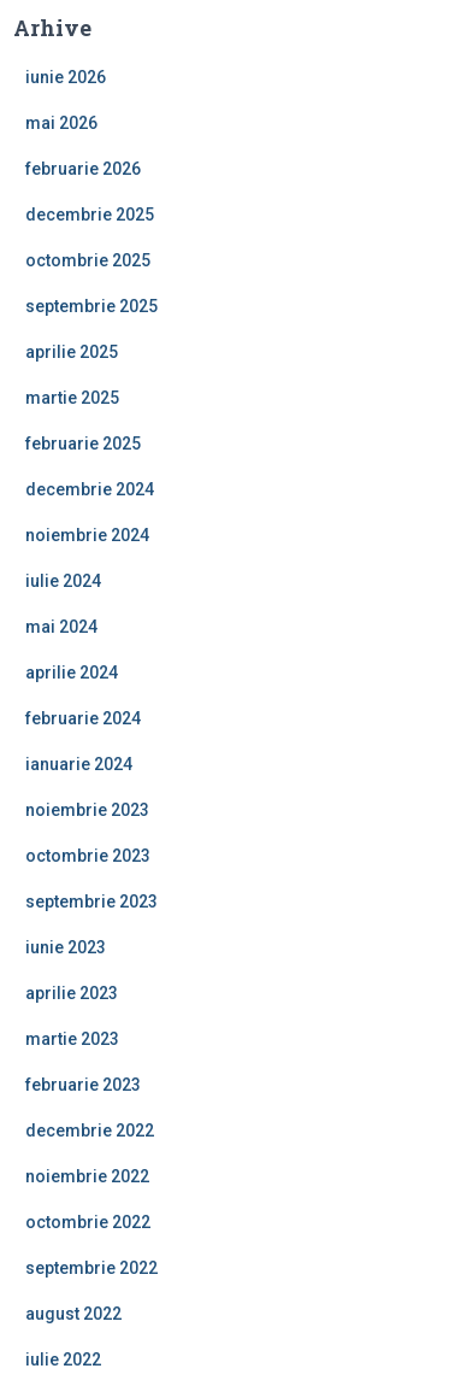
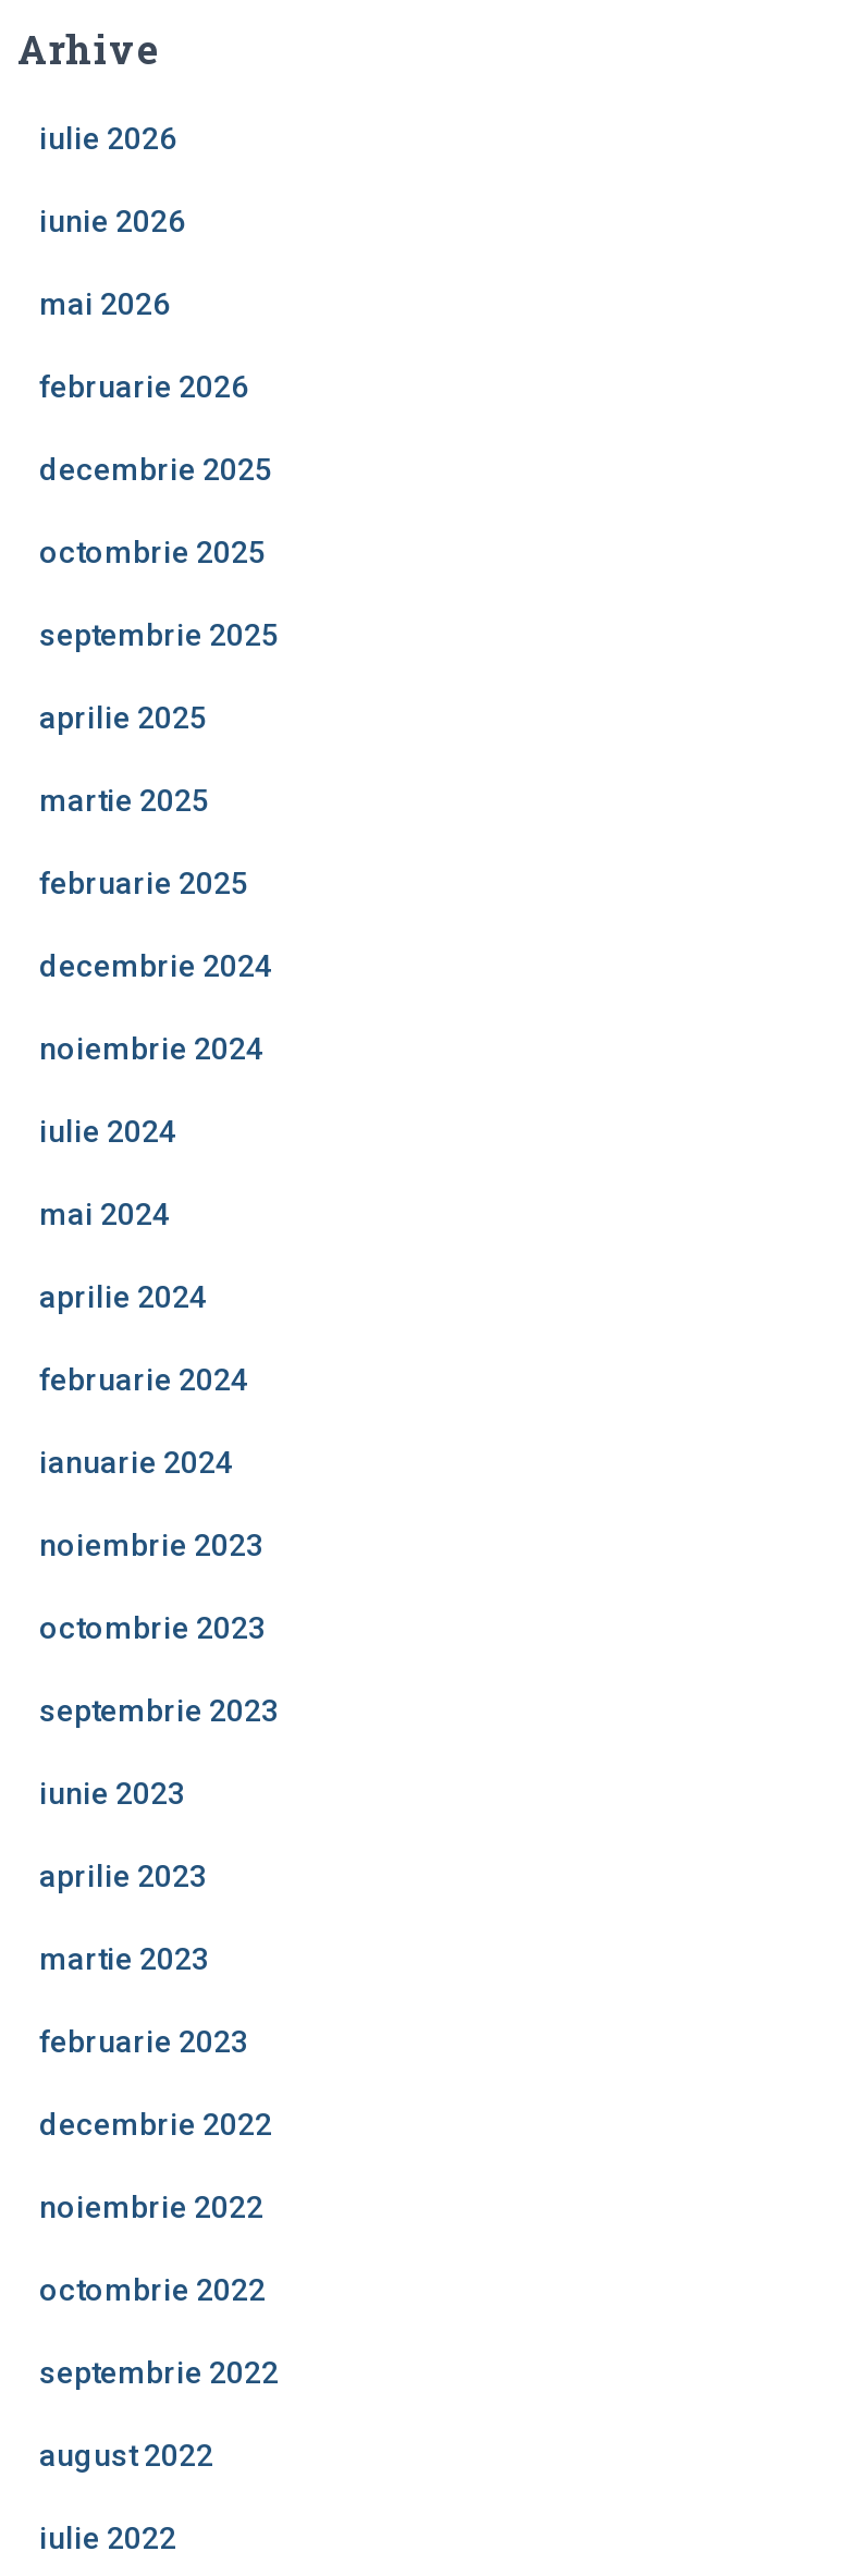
none -> [39,120,176,155] iulie 2026

